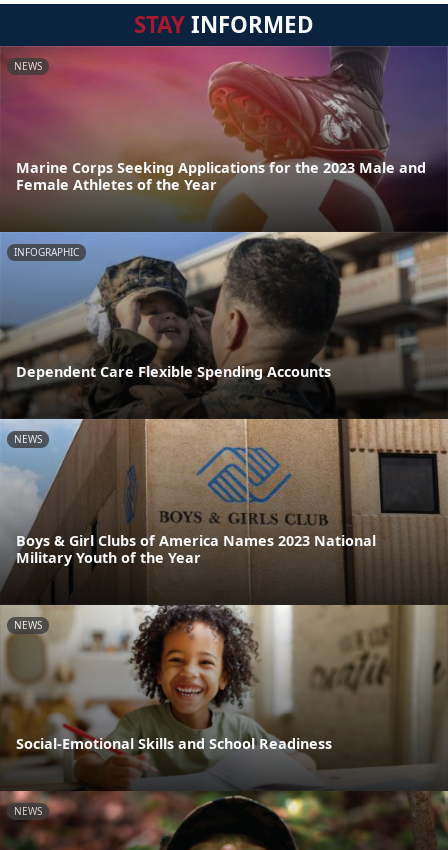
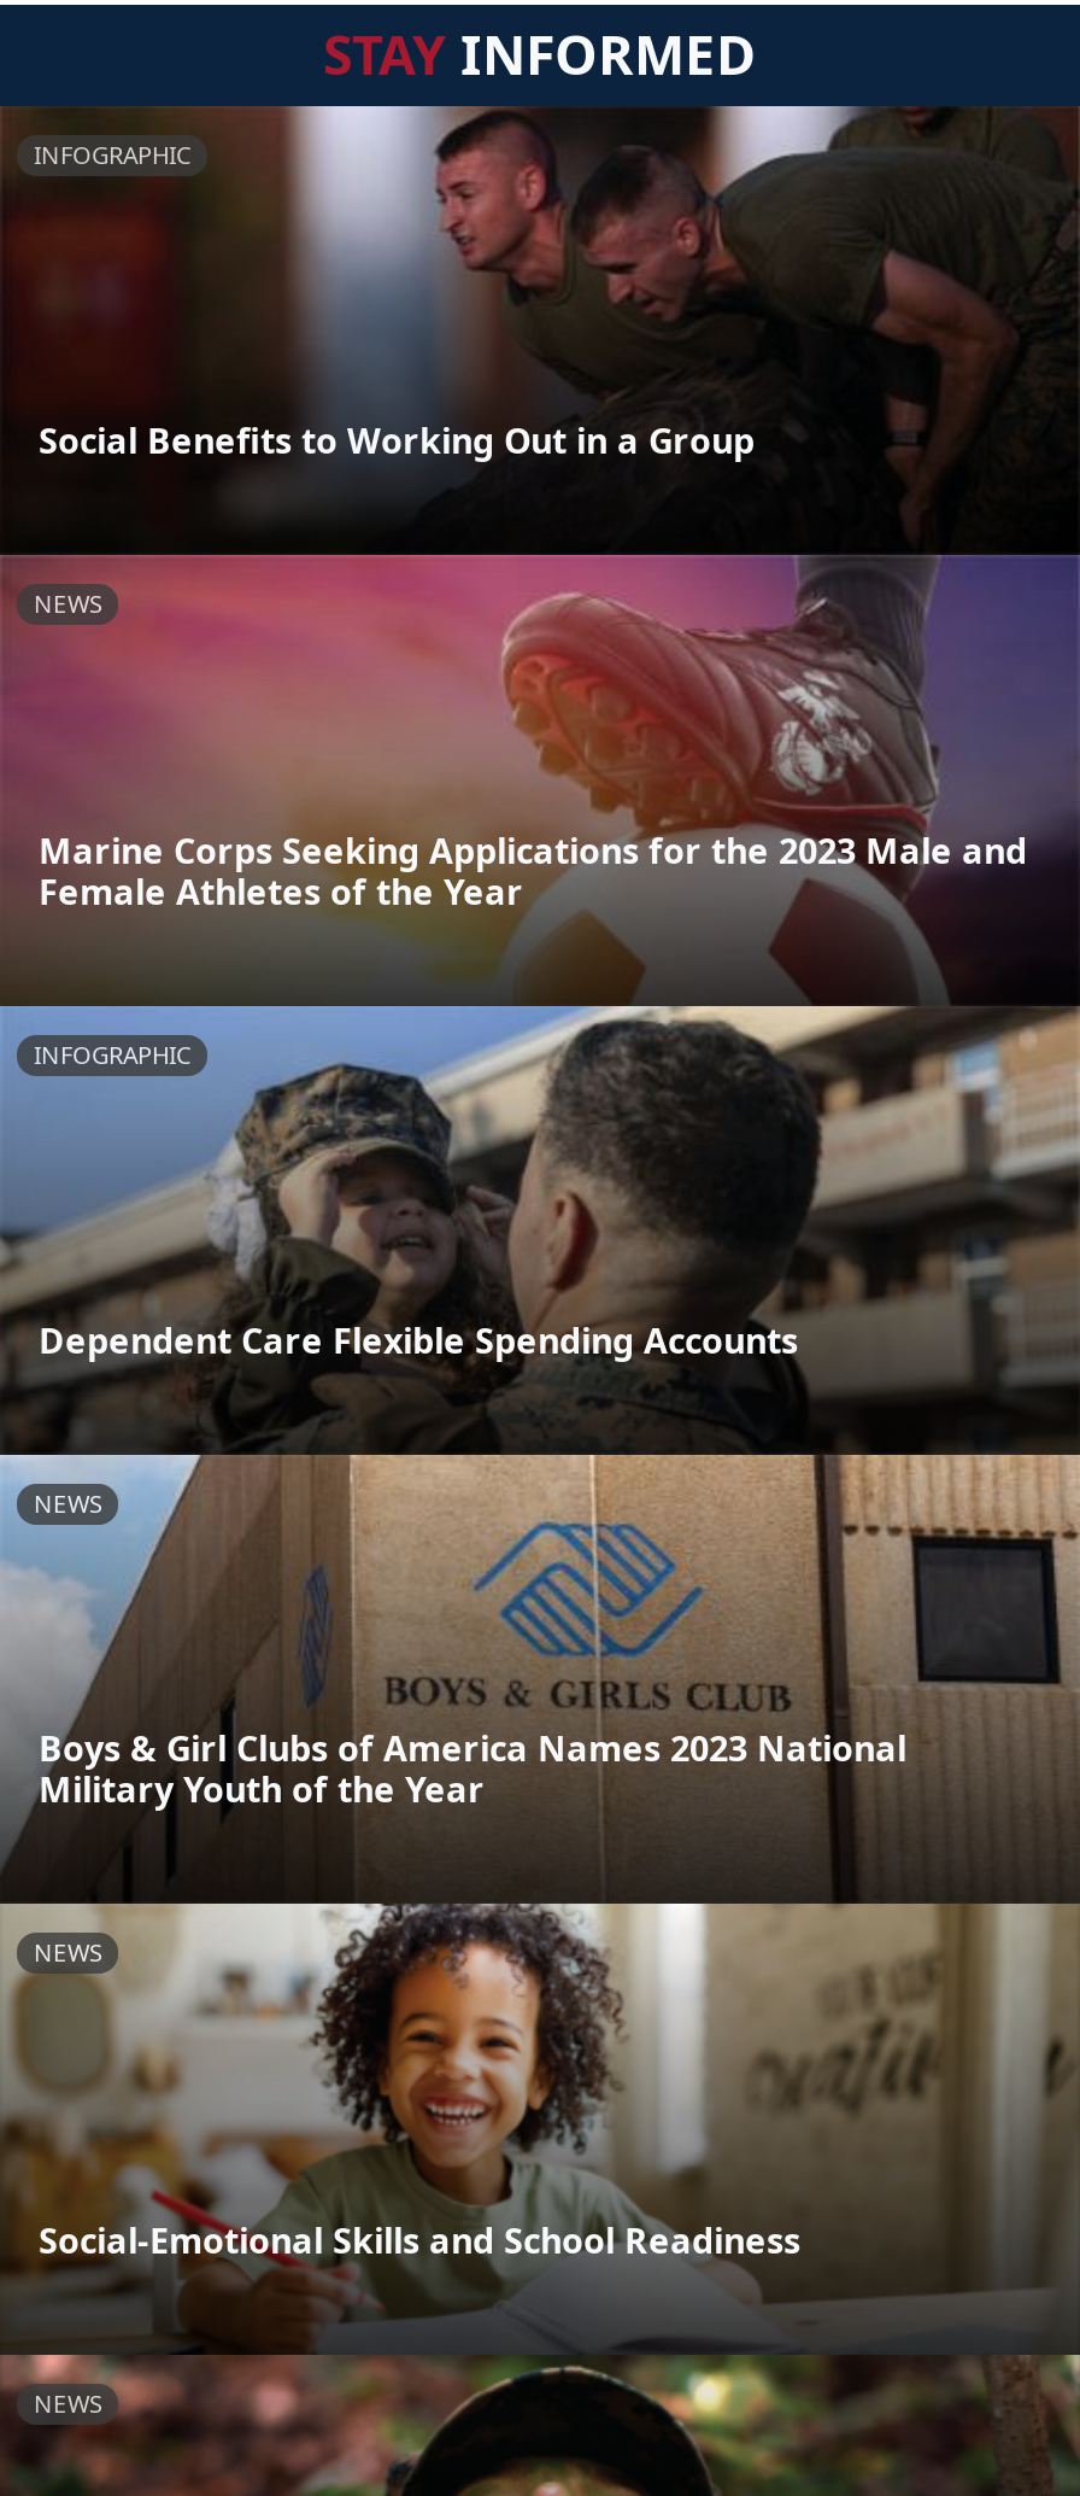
none -> [7,104,1073,555] [image] | INFOGRAPHIC
none -> [39,418,755,464] Social Benefits to Working Out in a Group

